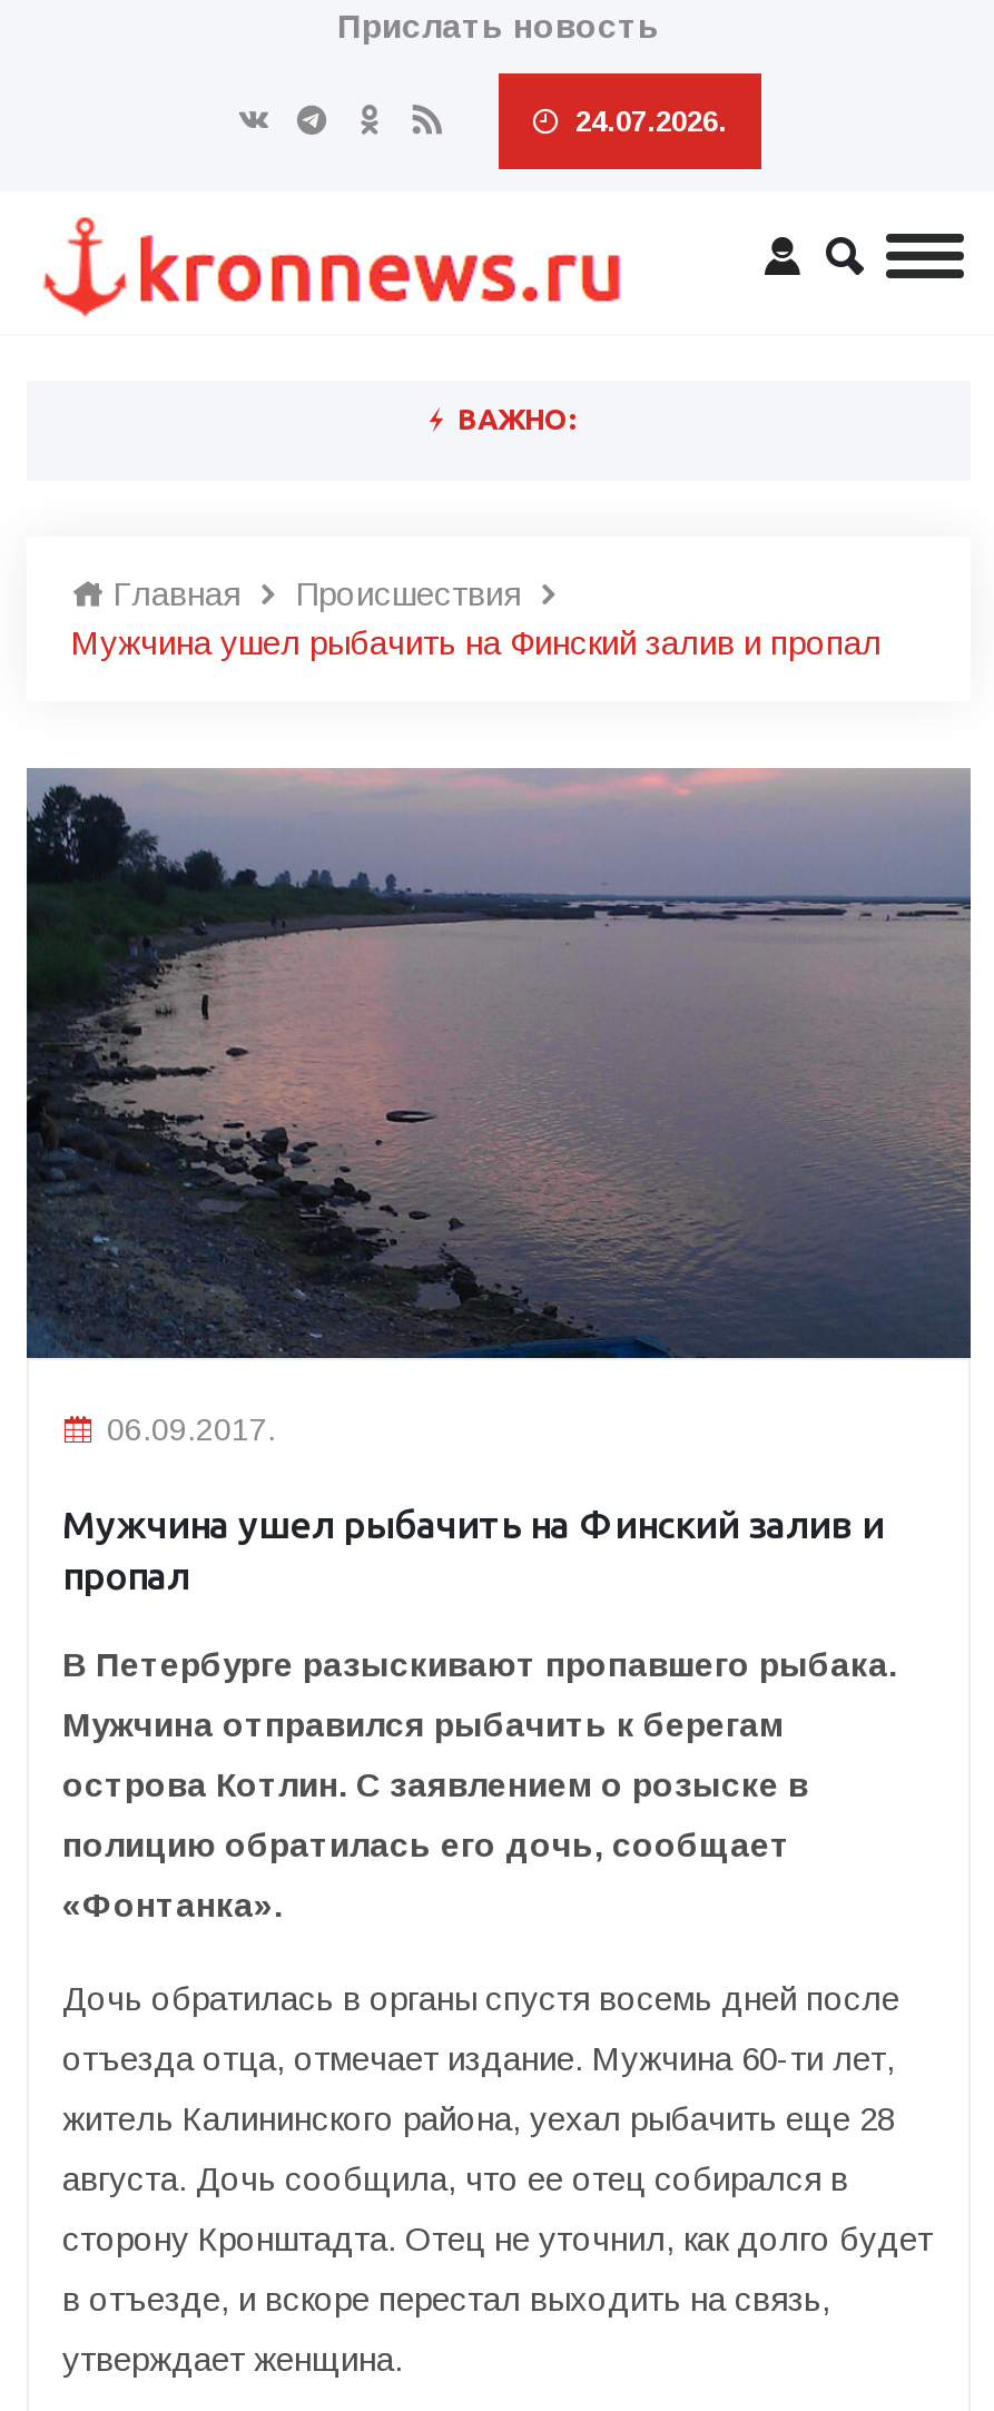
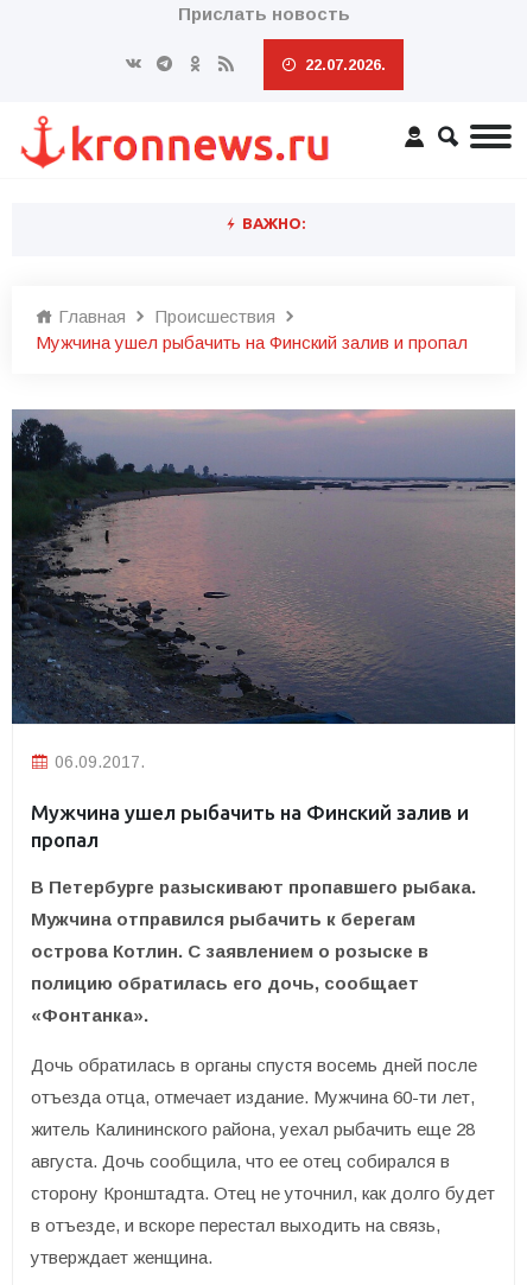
[567,105,727,138] 24.07.2026. -> [300,56,385,74] 22.07.2026.

